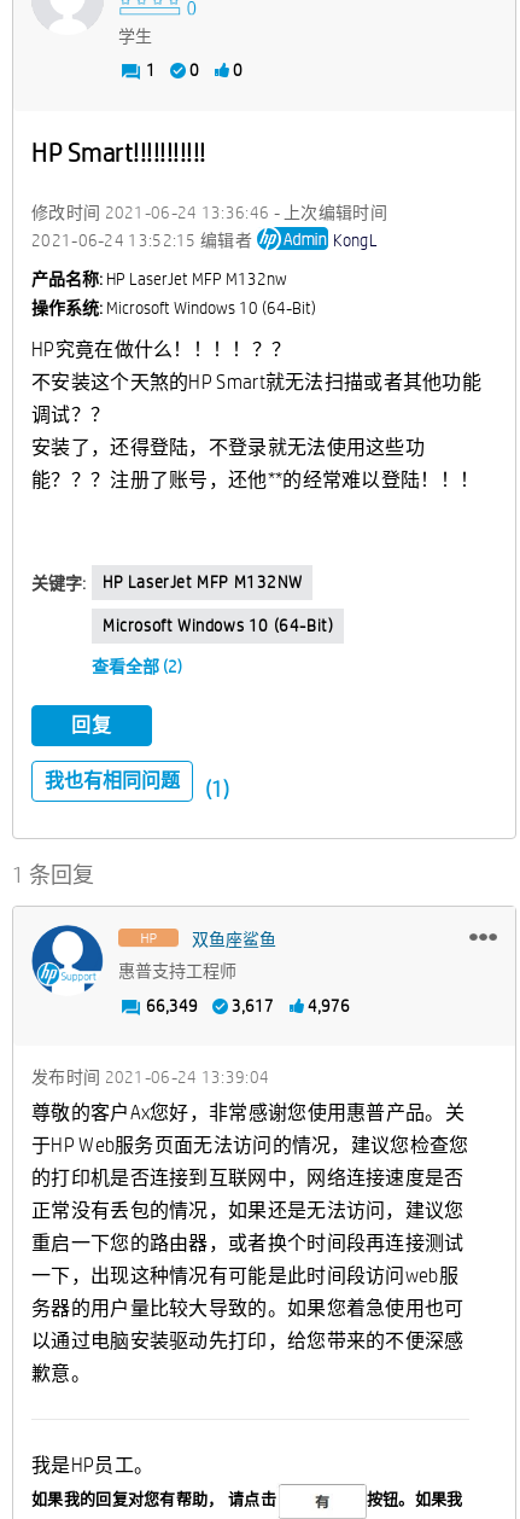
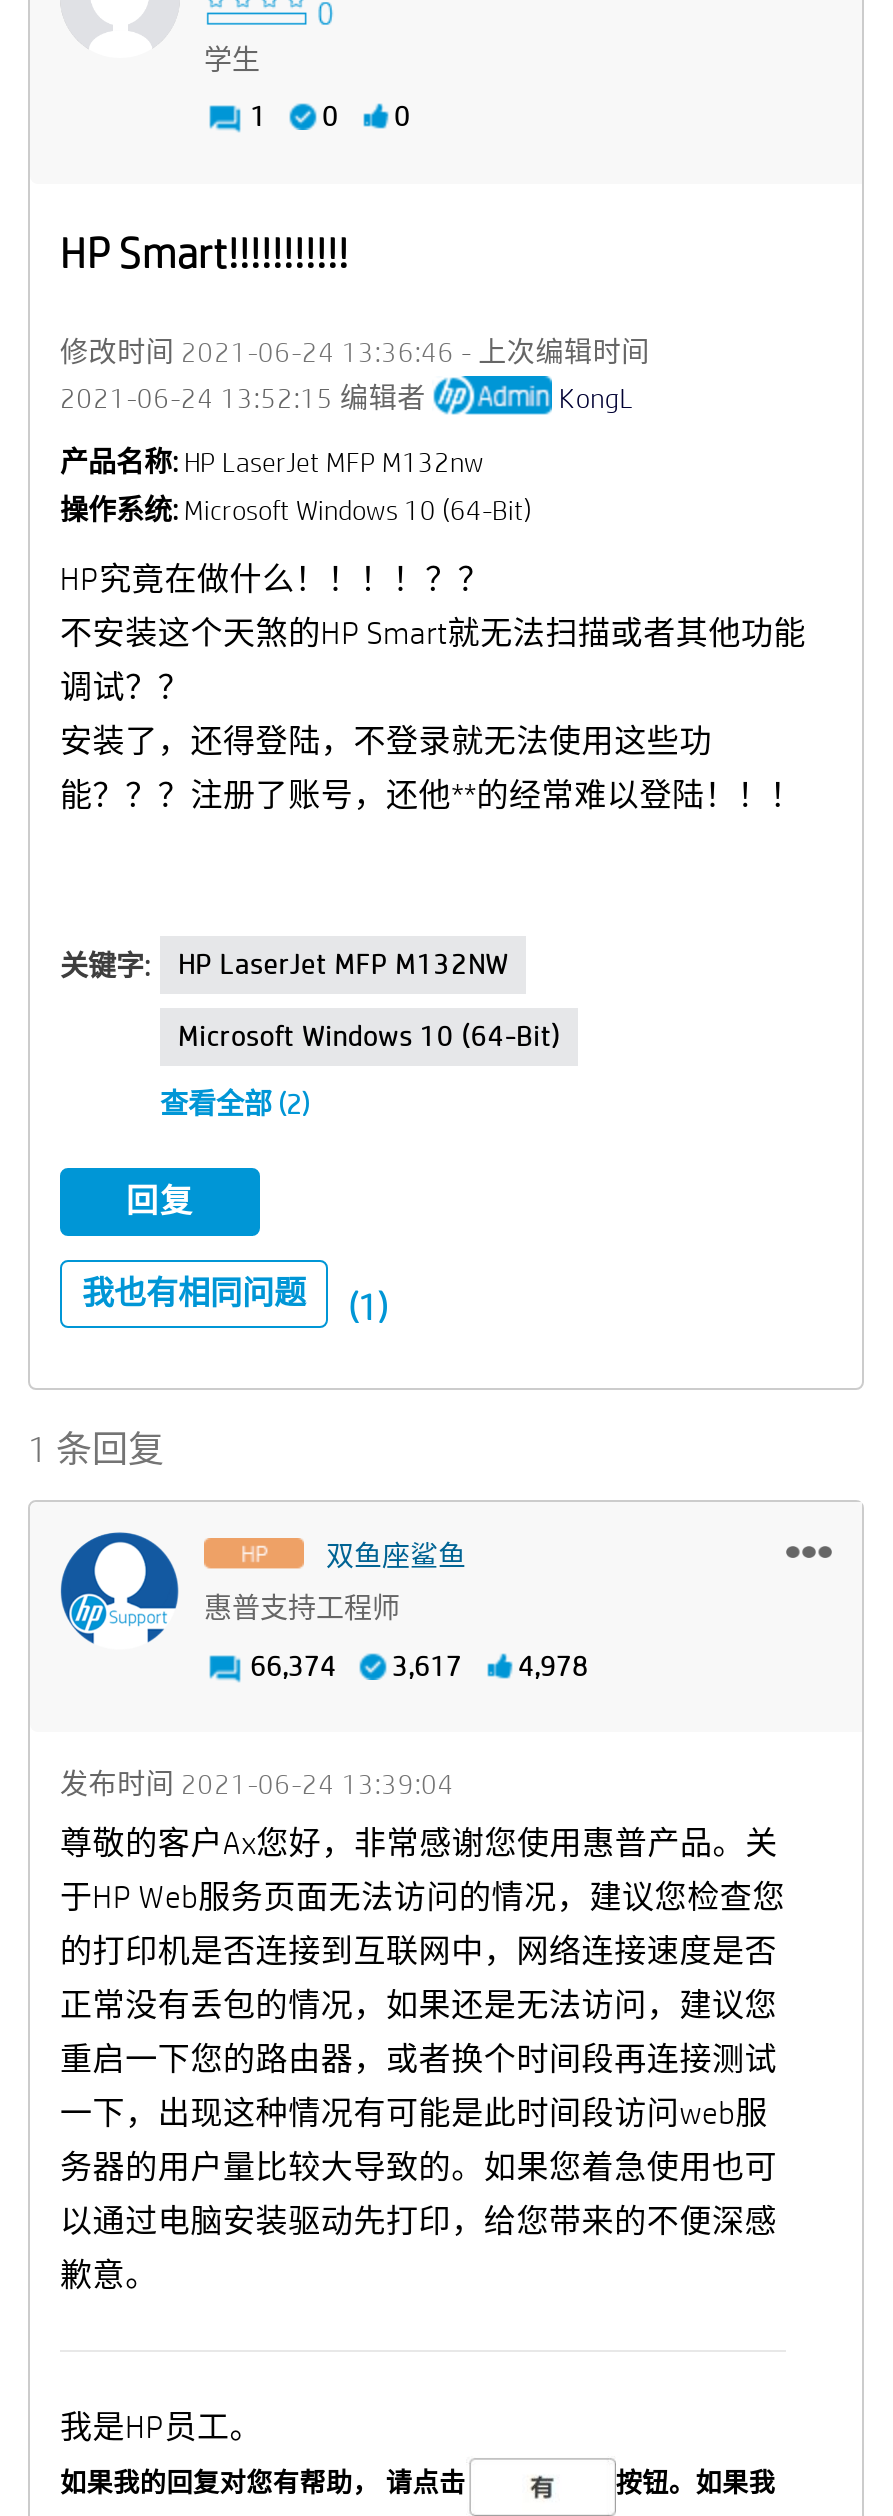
[146,995,201,1016] 66,349 -> [250,1648,342,1684] 66,374
[308,995,350,1016] 4,976 -> [518,1648,588,1684] 4,978

